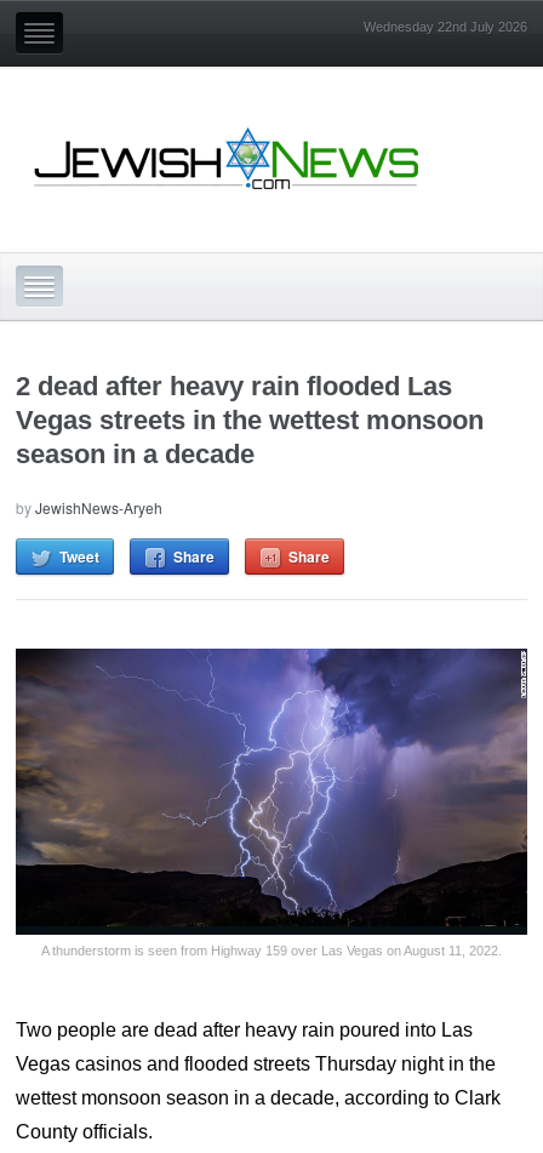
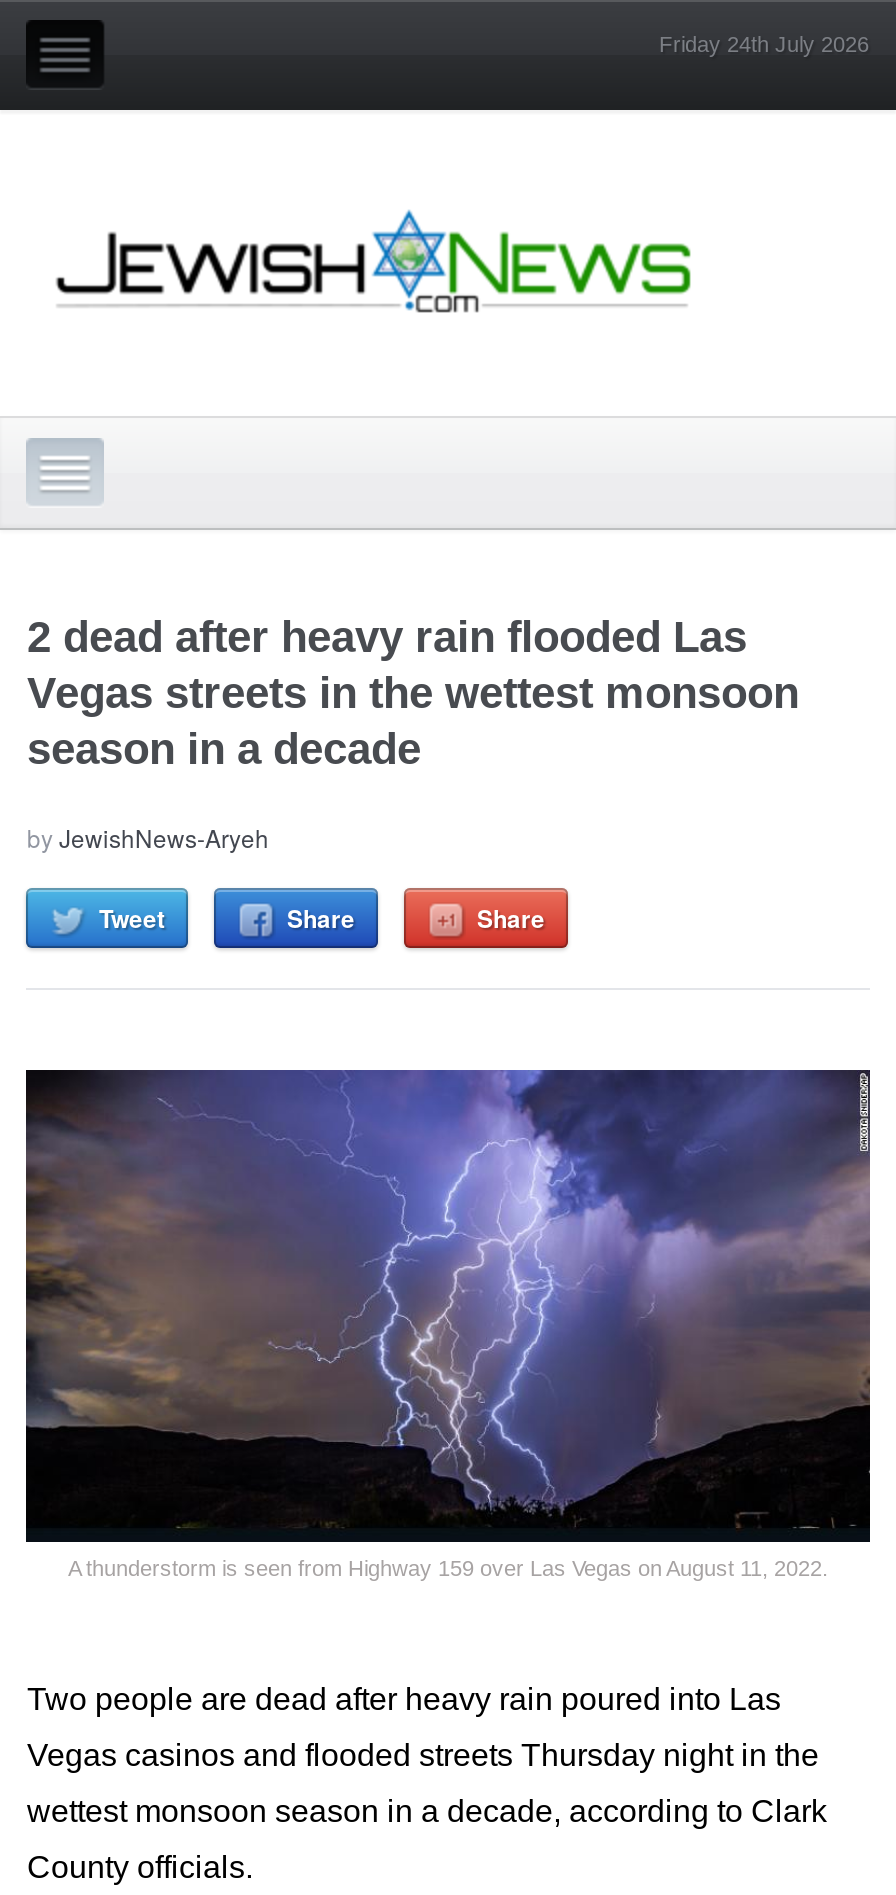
[363,19,527,34] Wednesday 22nd July 2026 -> [659,32,869,56] Friday 24th July 2026

